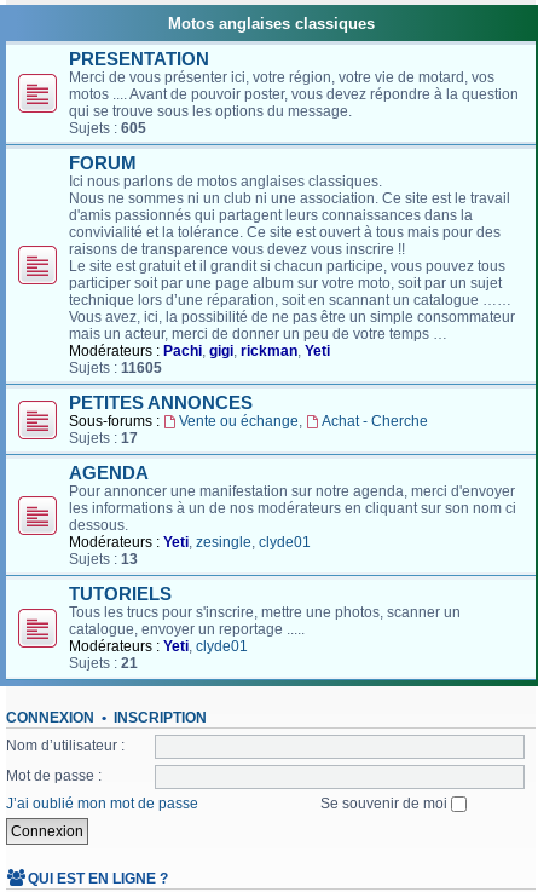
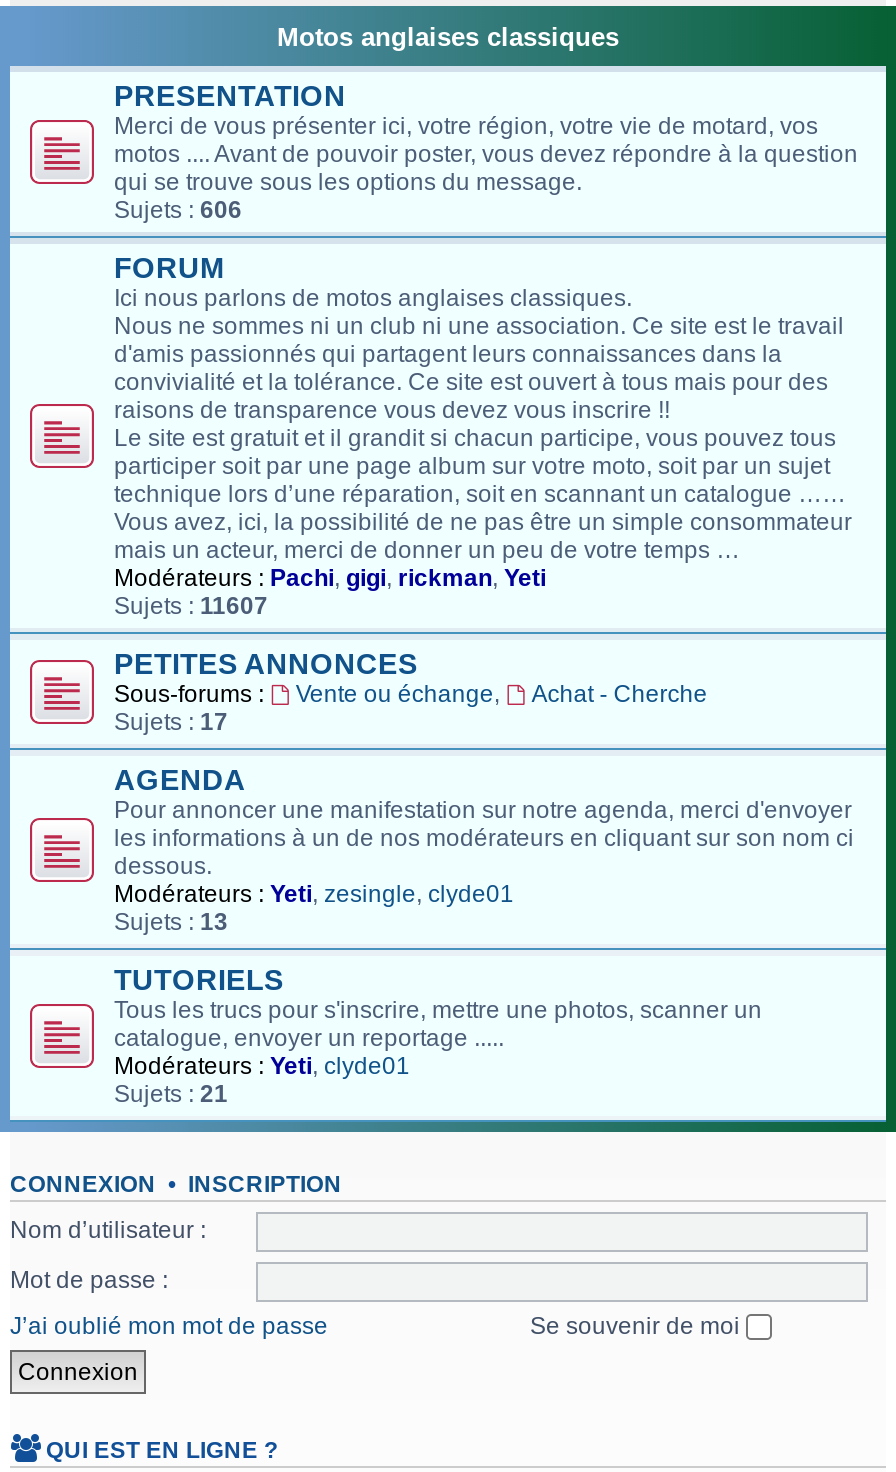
[69,120,146,137] Sujets : 605 -> [114,196,242,224] Sujets : 606
[69,360,162,377] Sujets : 11605 -> [114,592,268,620] Sujets : 11607

